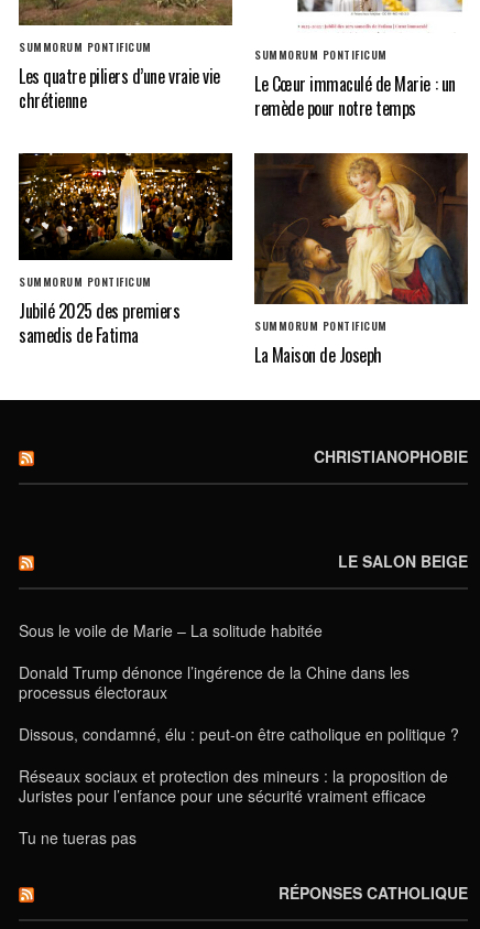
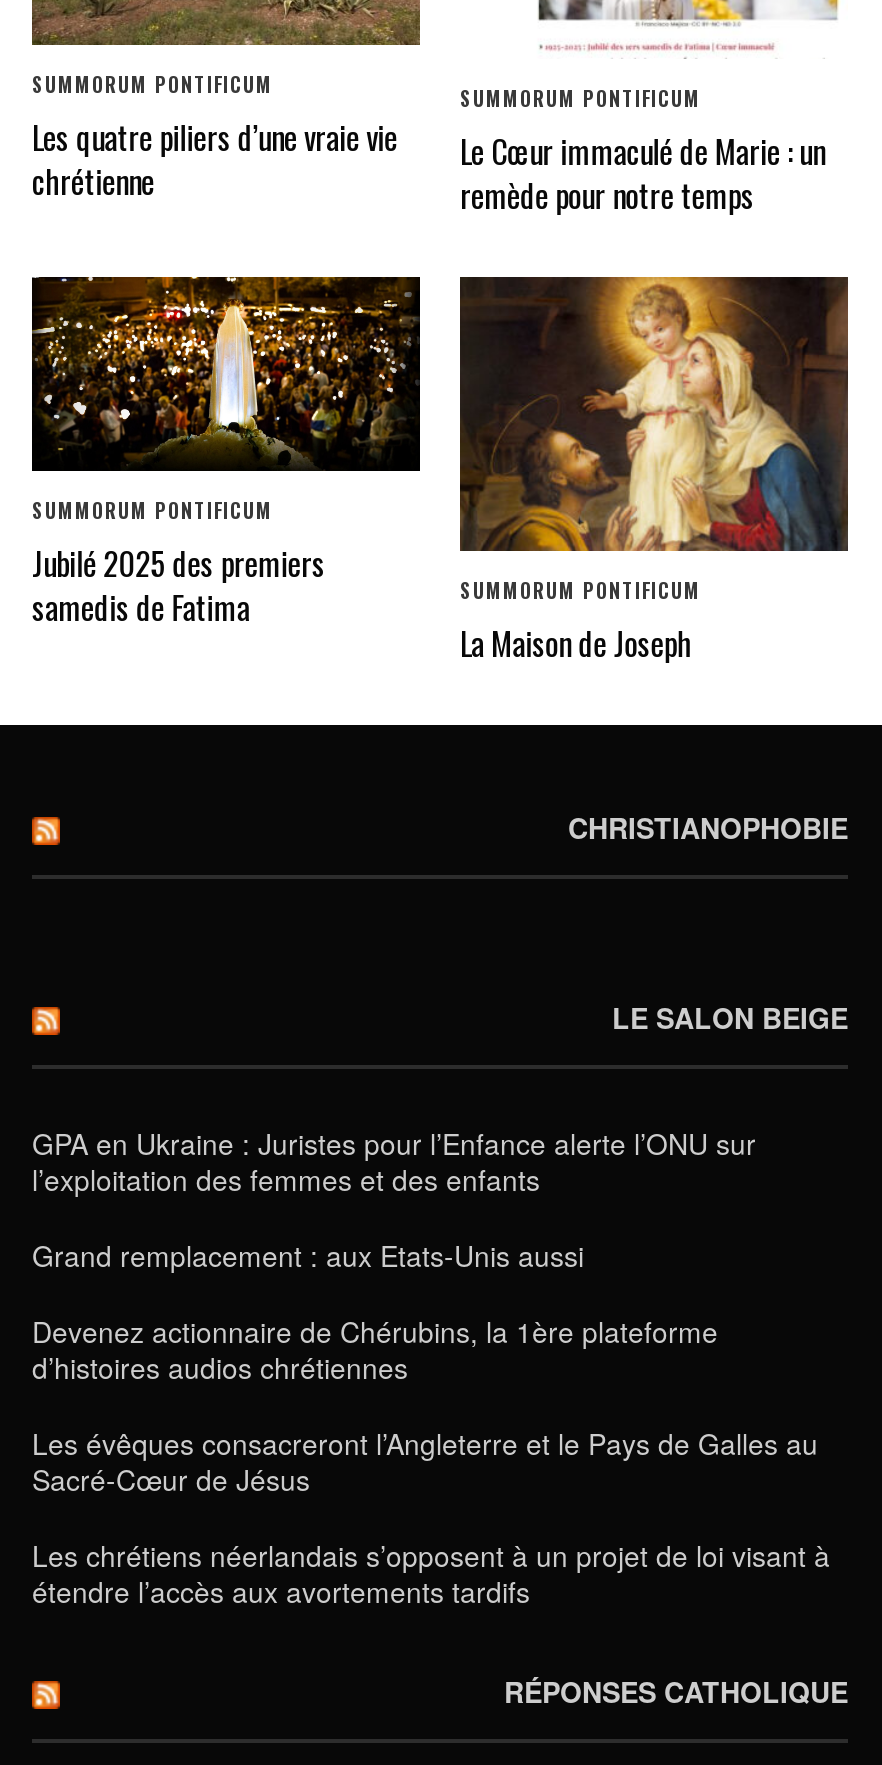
[19,619,323,641] Sous le voile de Marie – La solitude habitée -> [32,1122,756,1198] GPA en Ukraine : Juristes pour l’Enfance alerte l’ONU sur | l’exploitation des femmes et des enfants
[19,661,410,703] Donald Trump dénonce l’ingérence de la Chine dans les | processus électoraux -> [32,1234,584,1274] Grand remplacement : aux Etats-Unis aussi
[19,723,459,745] Dissous, condamné, élu : peut-on être catholique en politique ? -> [32,1310,718,1386] Devenez actionnaire de Chérubins, la 1ère plateforme | d’histoires audios chrétiennes
[19,764,448,806] Réseaux sociaux et protection des mineurs : la proposition de | Juristes pour l’enfance pour une sécurité vraiment efficace -> [32,1422,818,1498] Les évêques consacreront l’Angleterre et le Pays de Galles au | Sacré-Cœur de Jésus
[19,826,137,848] Tu ne tueras pas -> [32,1534,830,1610] Les chrétiens néerlandais s’opposent à un projet de loi visant à | étendre l’accès aux avortements tardifs

